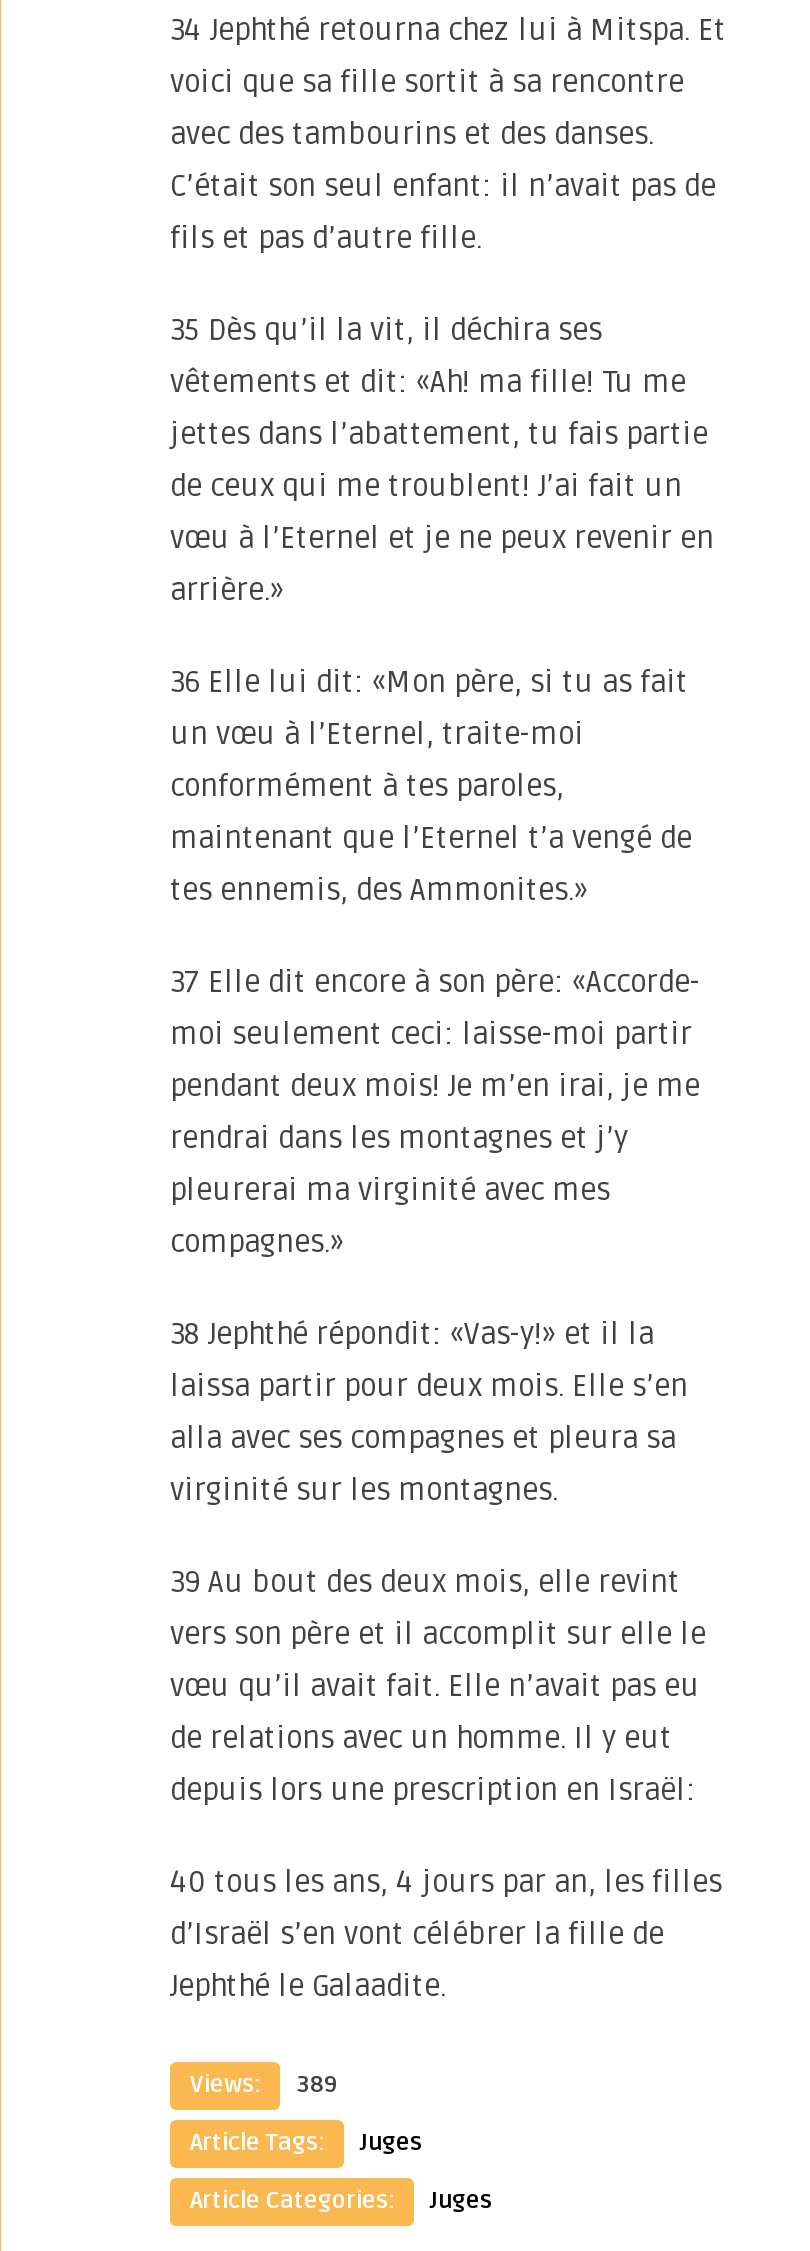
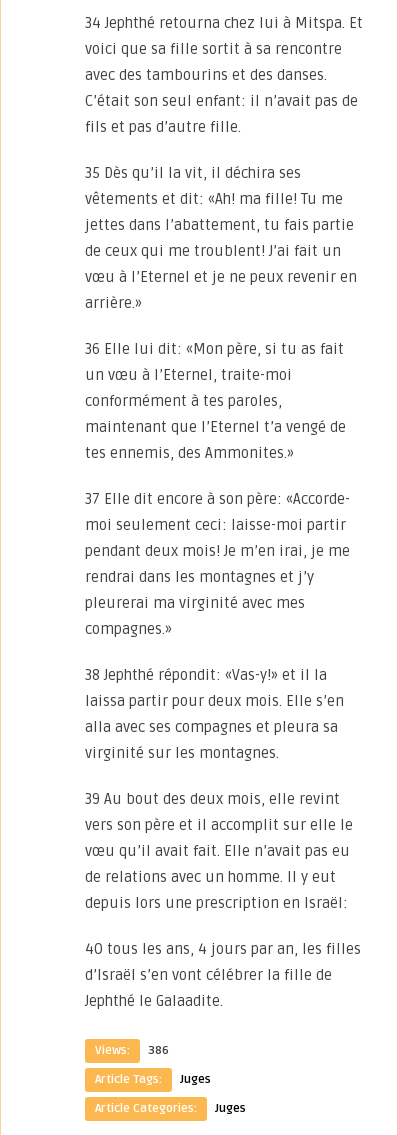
[190,2070,338,2100] Views: 389 -> [95,1043,169,1058] Views: 386

